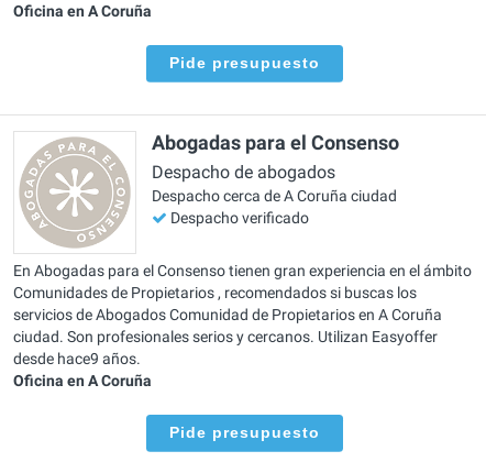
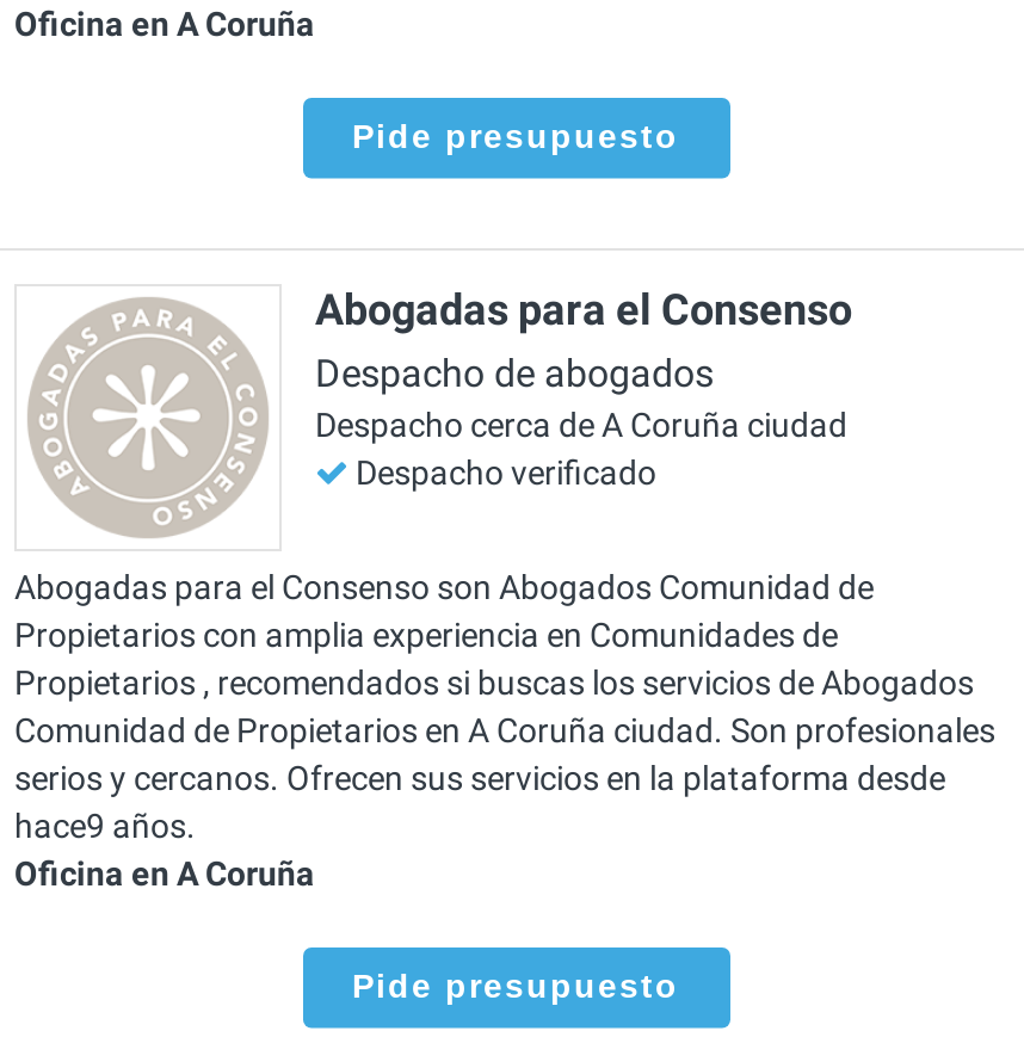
[13,262,472,368] En Abogadas para el Consenso tienen gran experiencia en el ámbito | Comunidades de Propietarios , recomendados si buscas los | servicios de Abogados Comunidad de Propietarios en A Coruña | ciudad. Son profesionales serios y cercanos. Utilizan Easyoffer | desde hace9 años. -> [14,569,995,846] Abogadas para el Consenso son Abogados Comunidad de | Propietarios con amplia experiencia en Comunidades de | Propietarios , recomendados si buscas los servicios de Abogados | Comunidad de Propietarios en A Coruña ciudad. Son profesionales | serios y cercanos. Ofrecen sus servicios en la plataforma desde | hace9 años.

